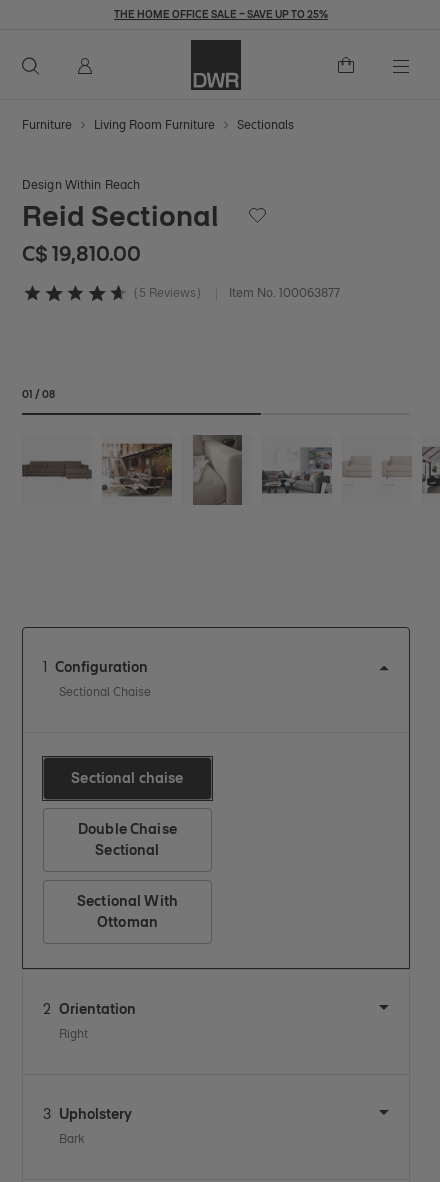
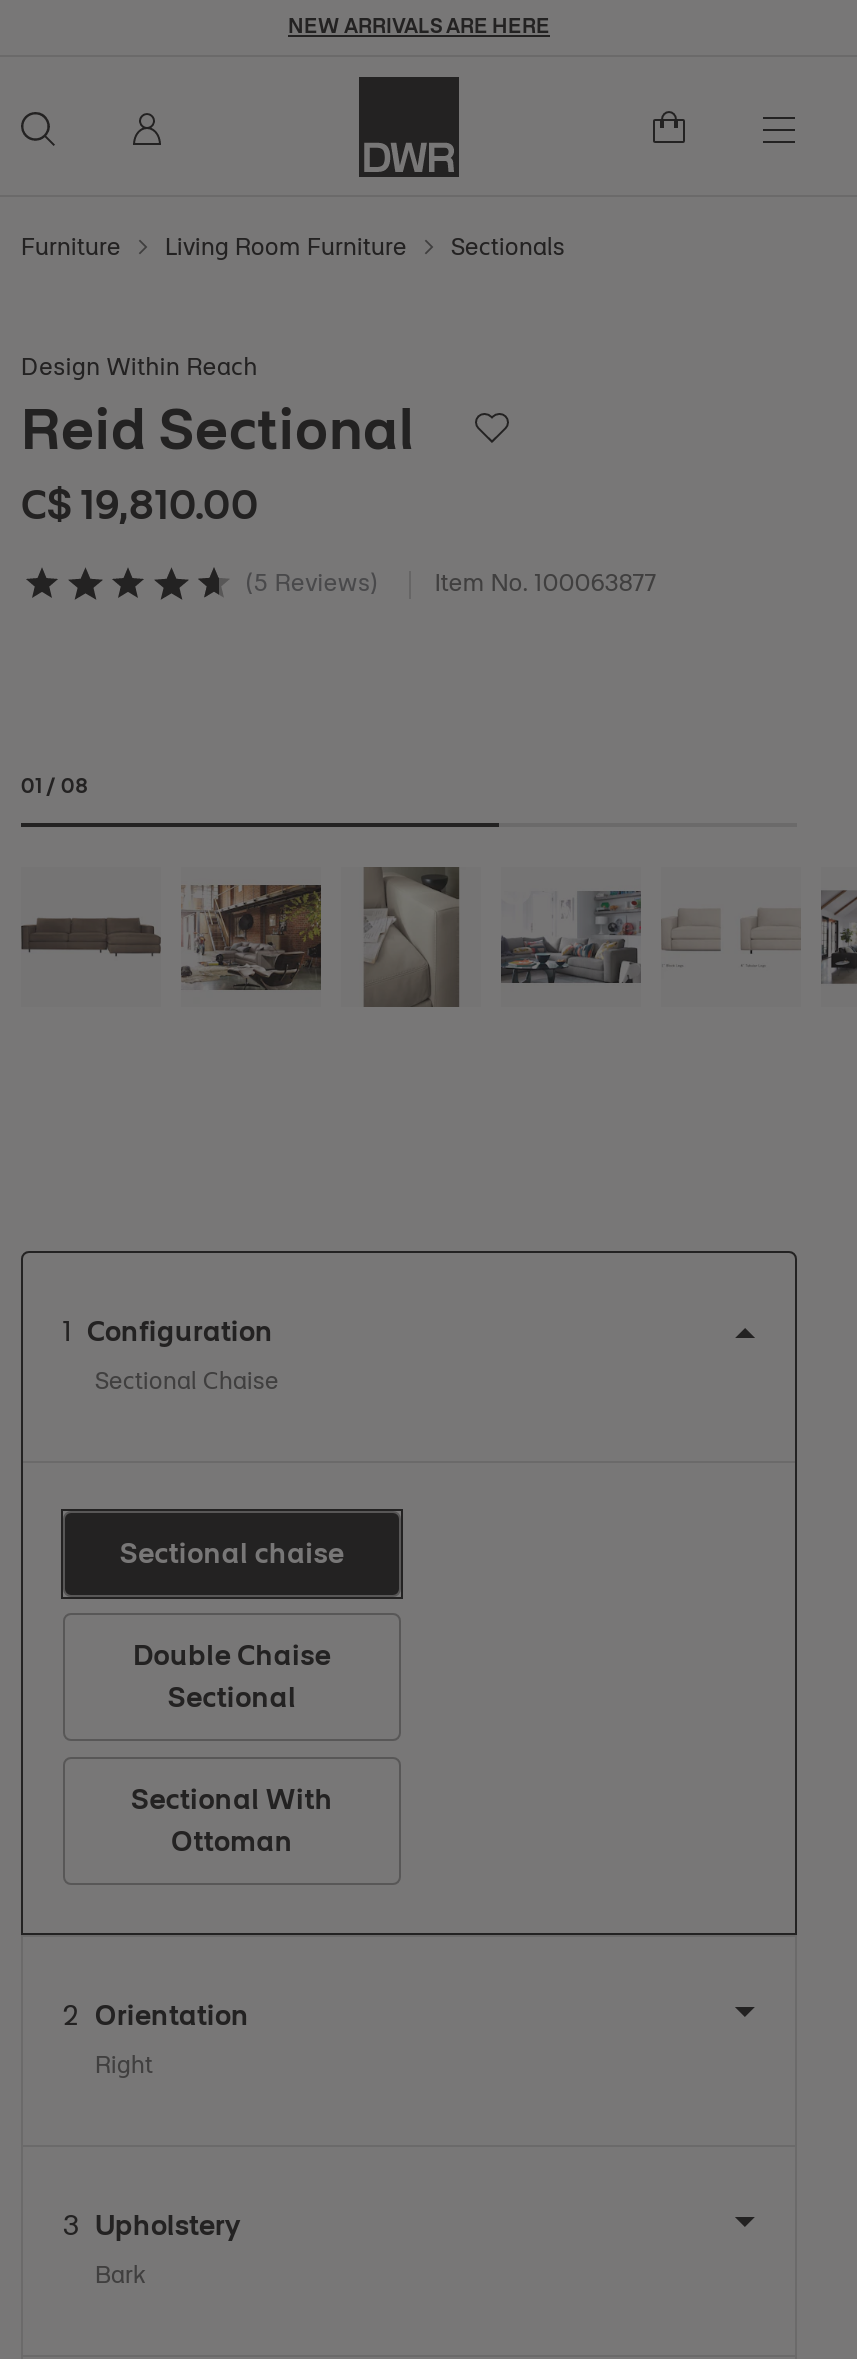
[114,8,328,20] THE HOME OFFICE SALE – SAVE UP TO 25% -> [288,13,550,37] NEW ARRIVALS ARE HERE

